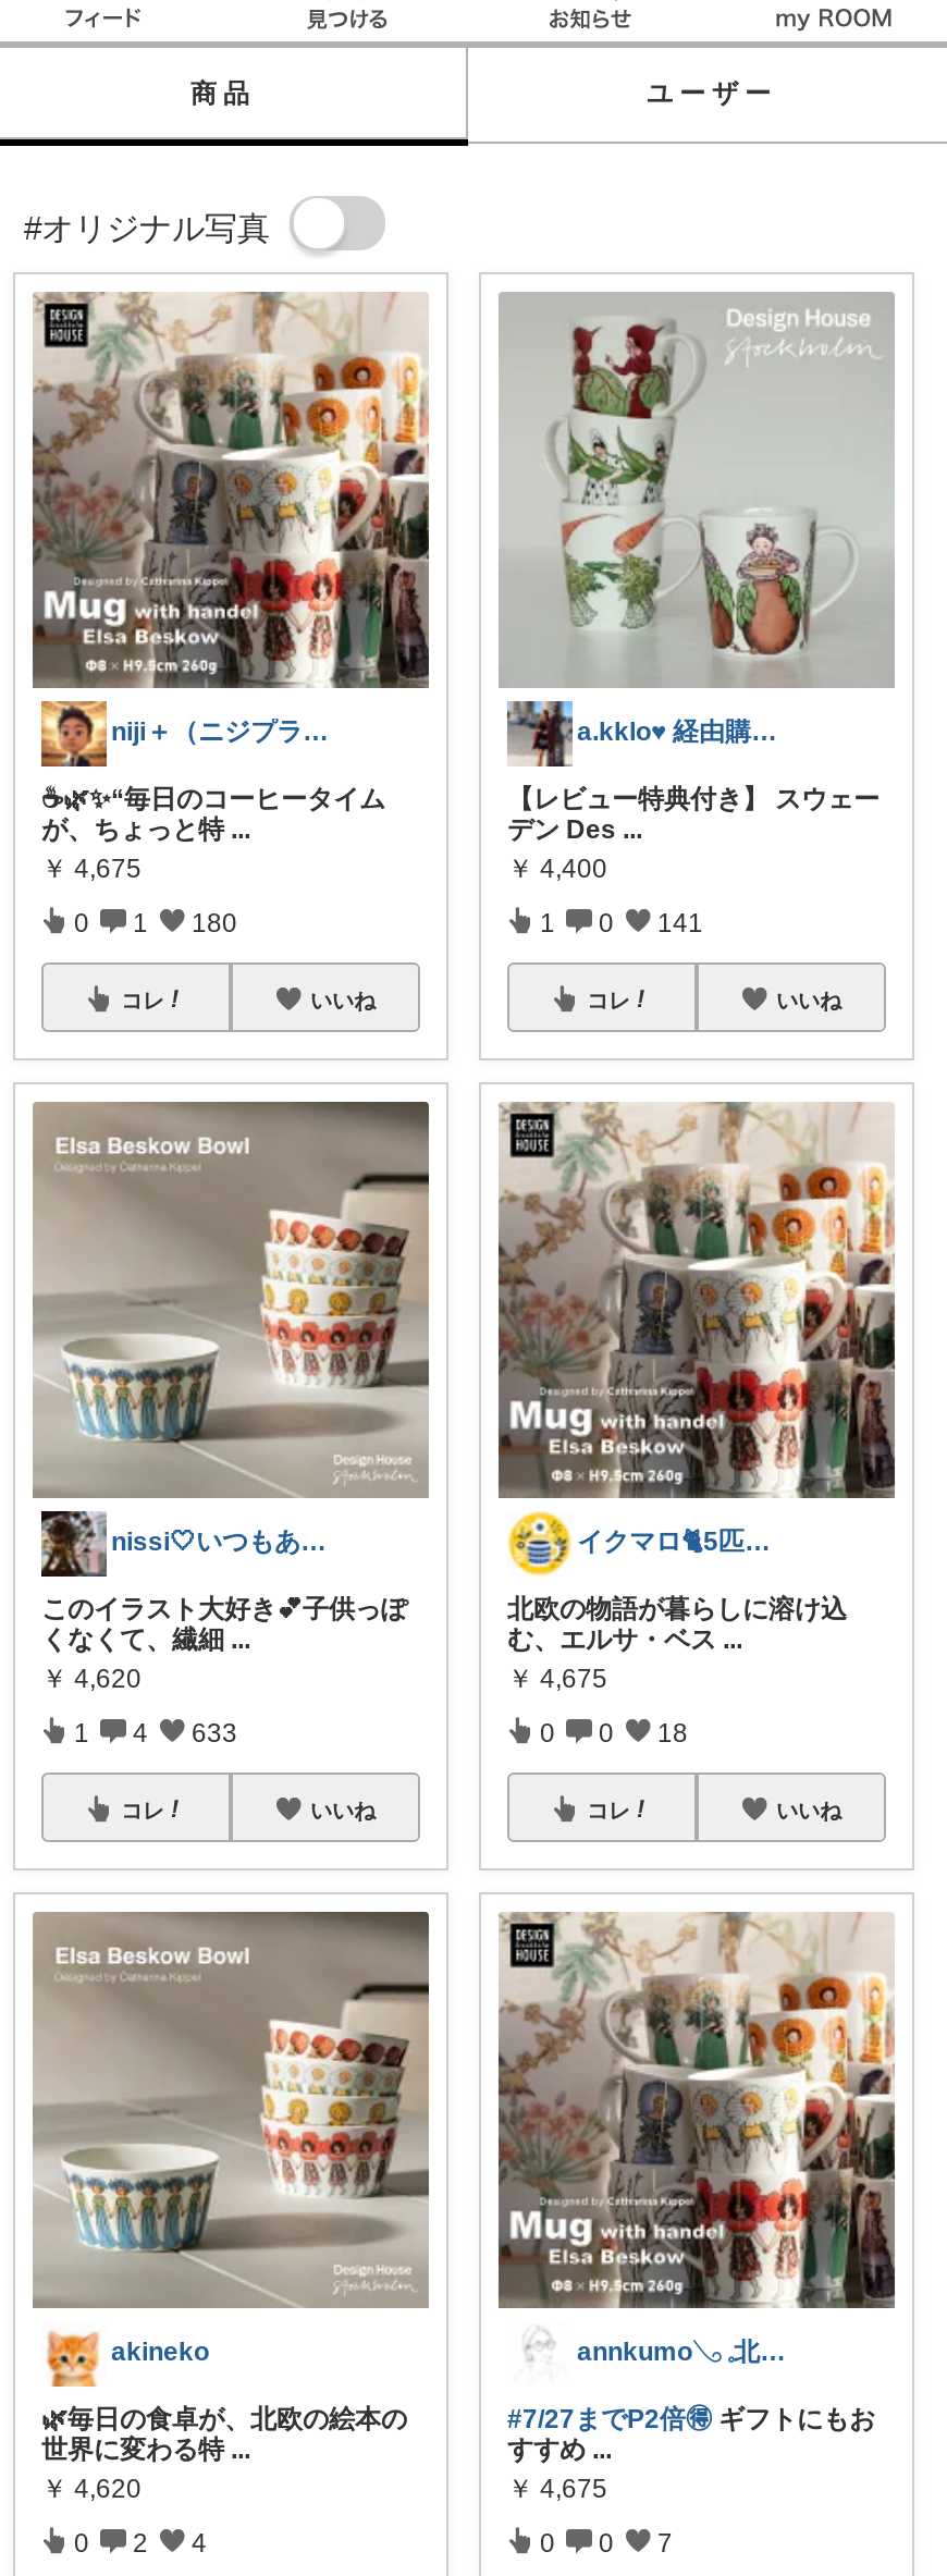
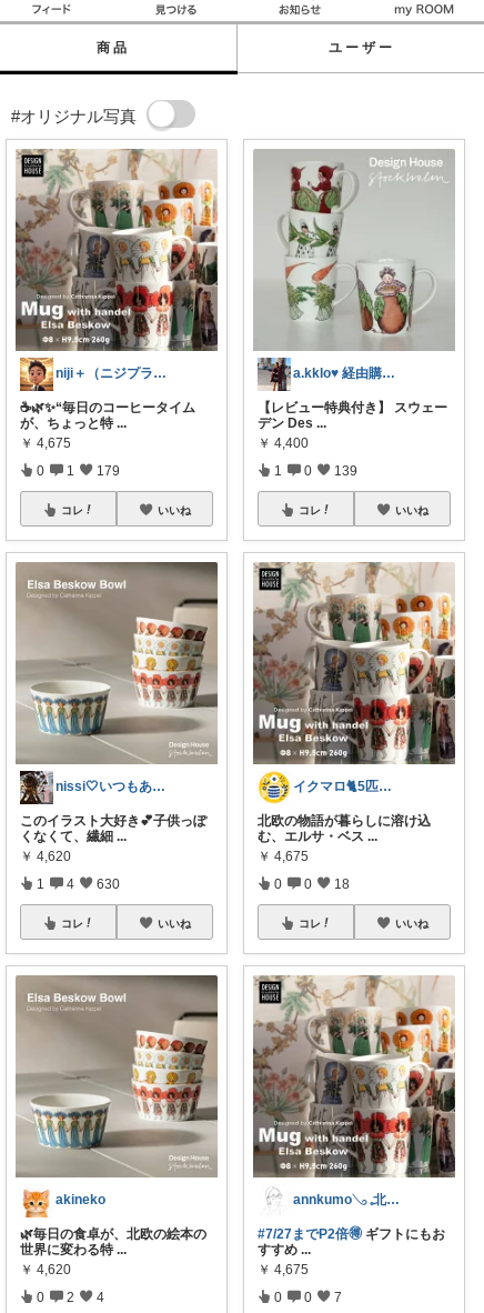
[74,908,237,934] 0 1 180 -> [37,463,120,476] 0 1 179
[540,908,703,934] 1 0 141 -> [274,463,357,476] 1 0 139
[74,1718,237,1744] 1 4 633 -> [37,876,120,890] 1 4 630

